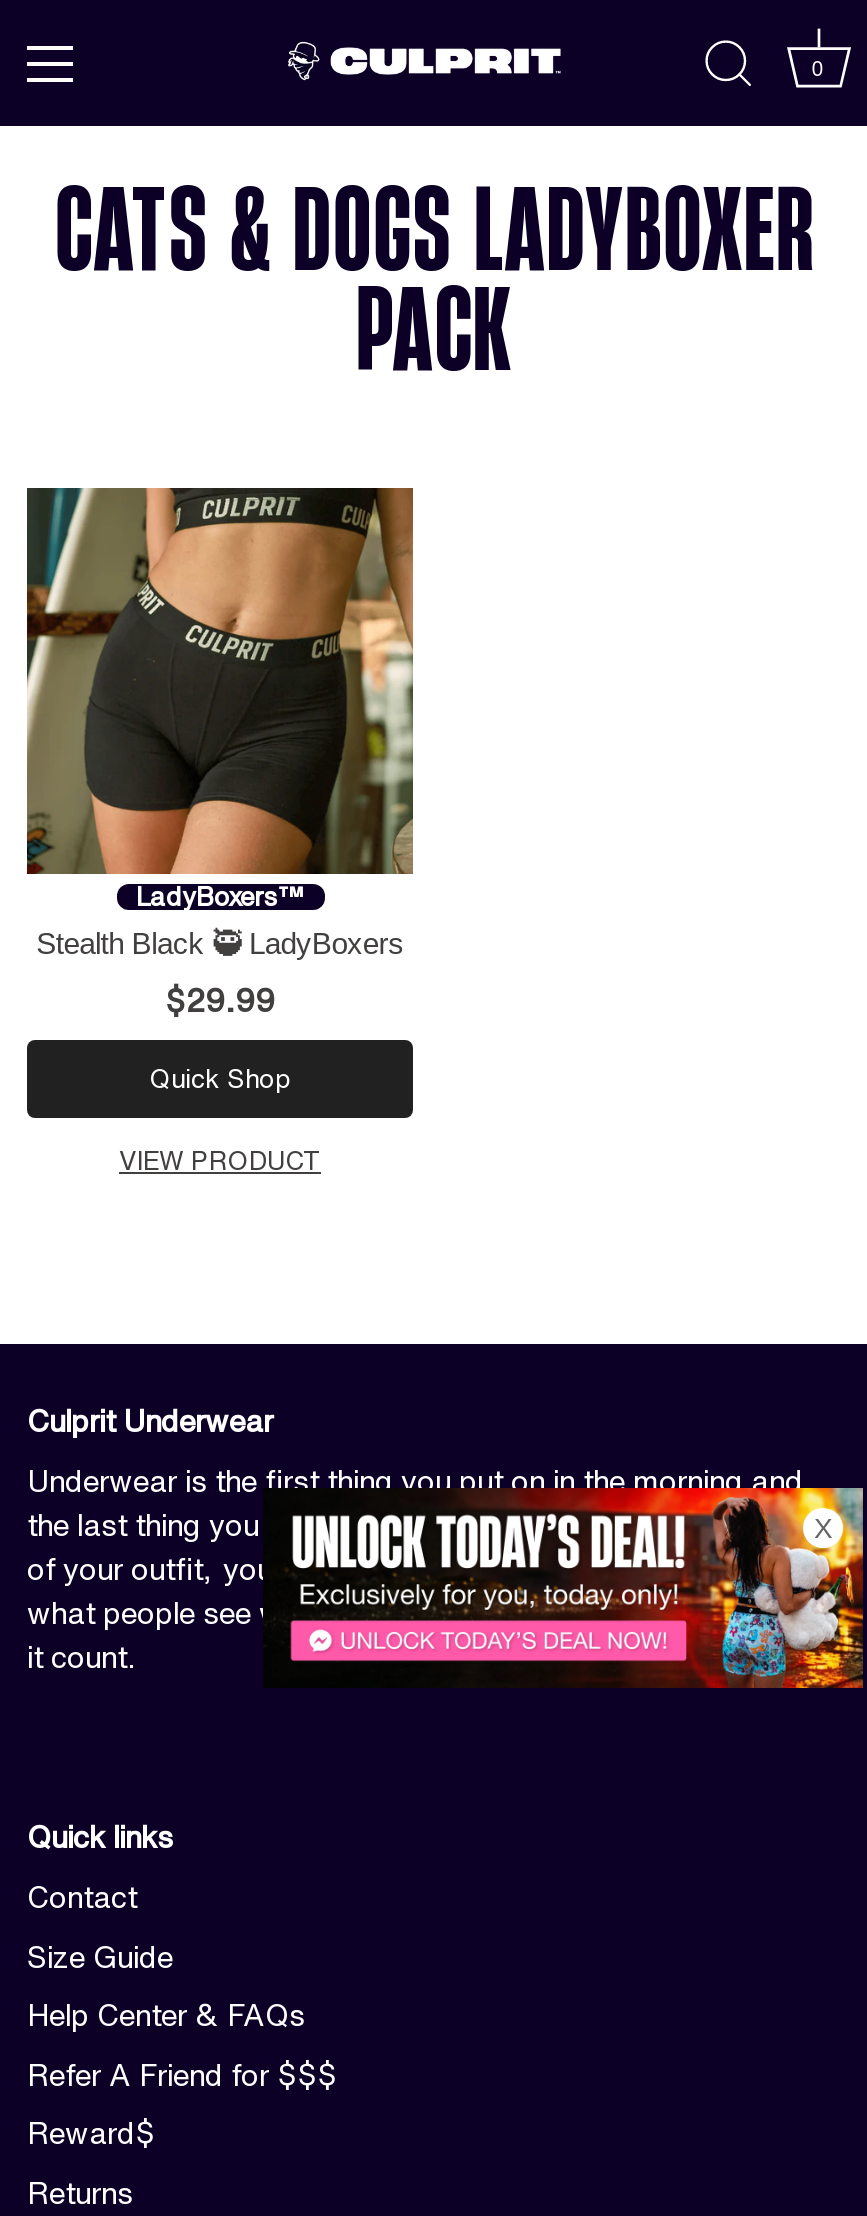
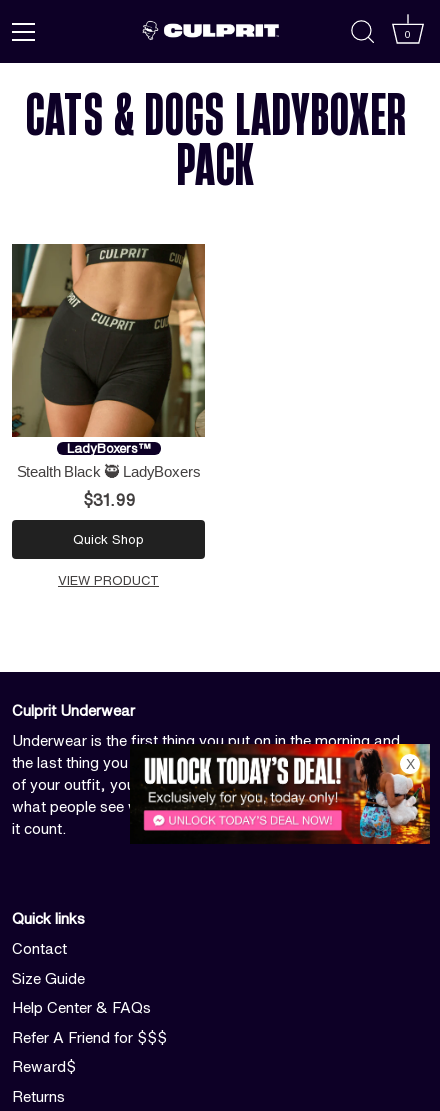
[165,984,275,1016] $29.99 -> [82,492,134,508] $31.99

